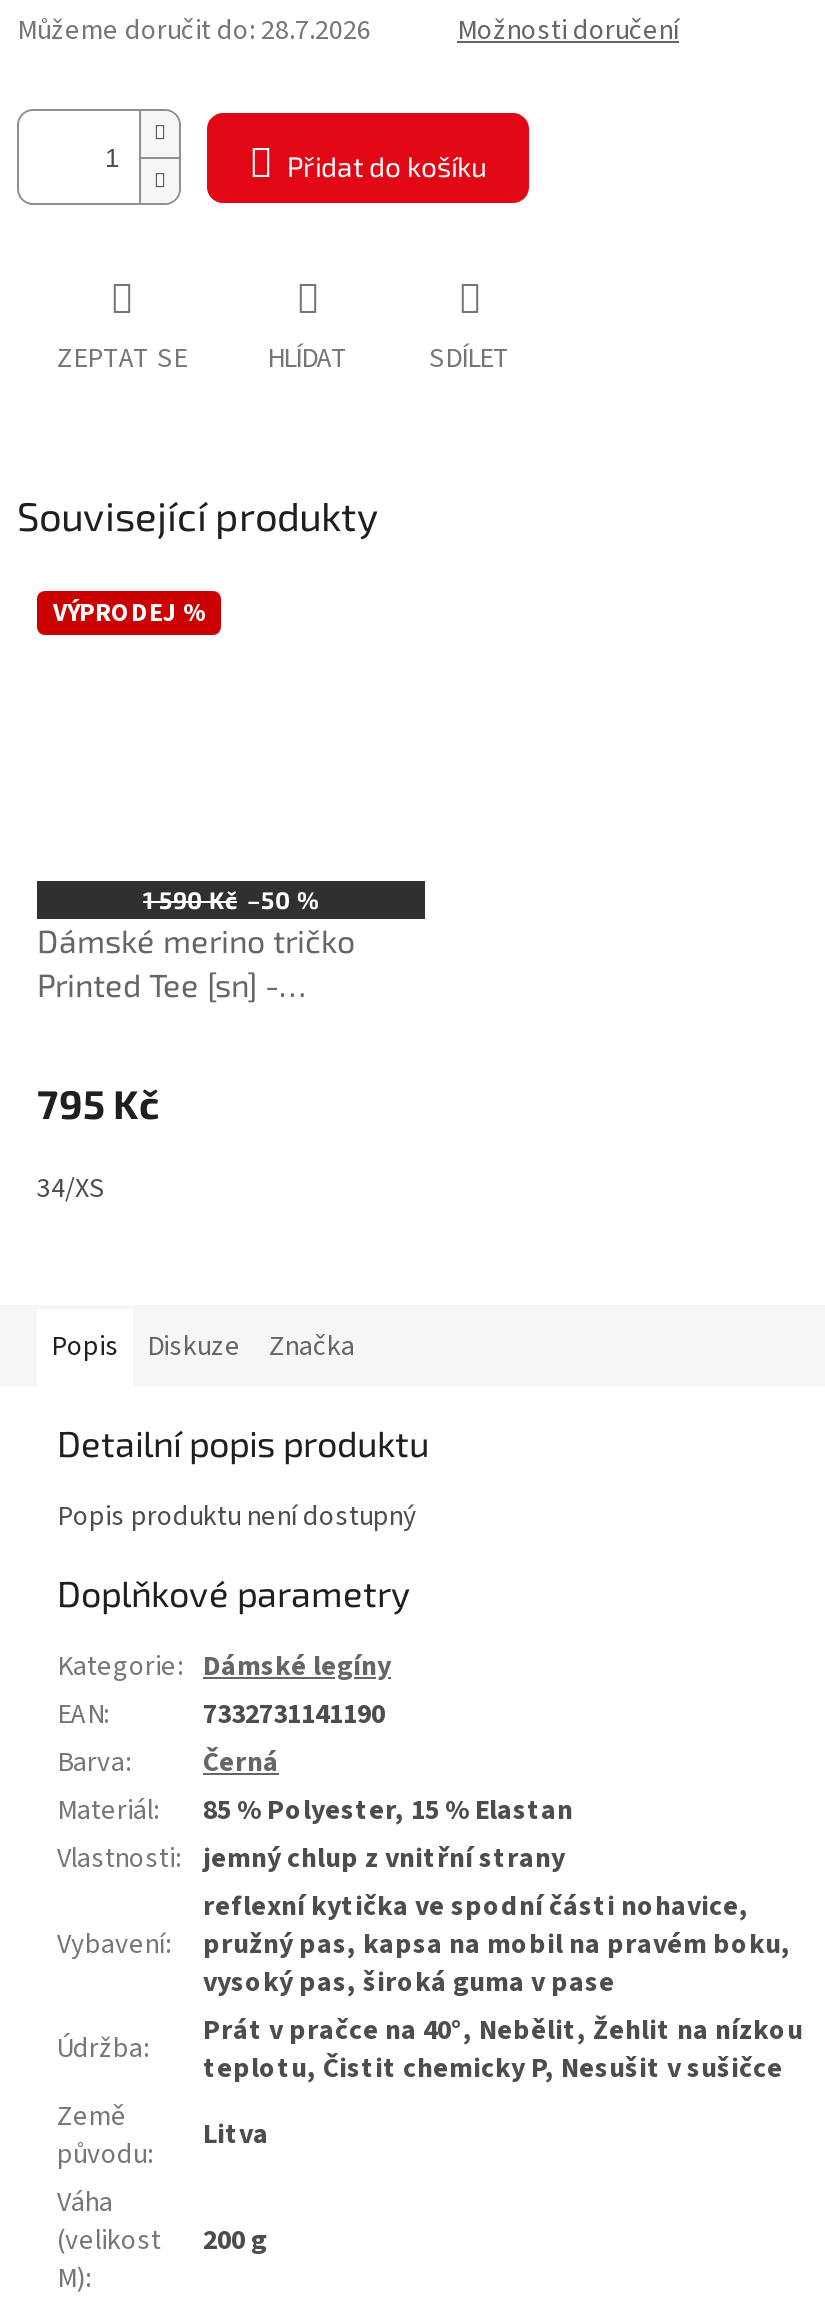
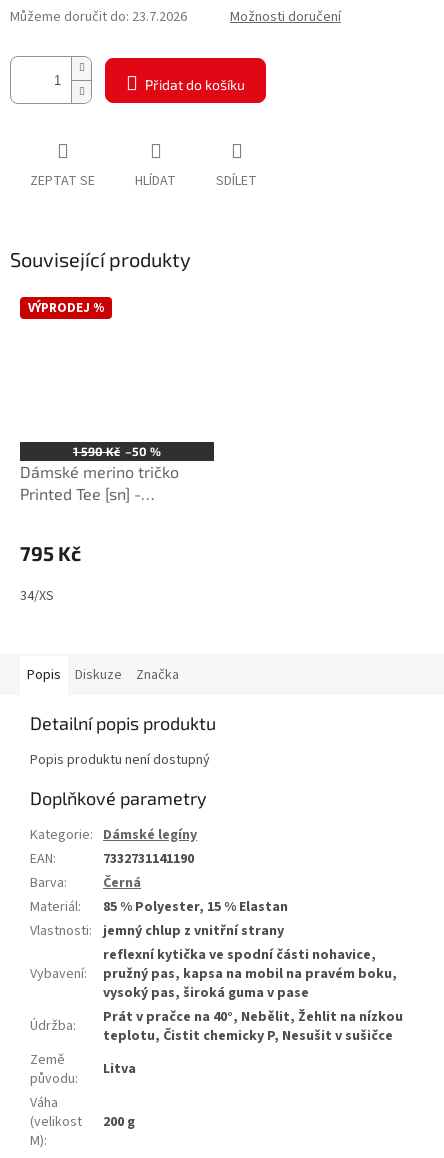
[17,12,371,52] Můžeme doručit do: 28.7.2026 -> [10,7,187,27] Můžeme doručit do: 23.7.2026

